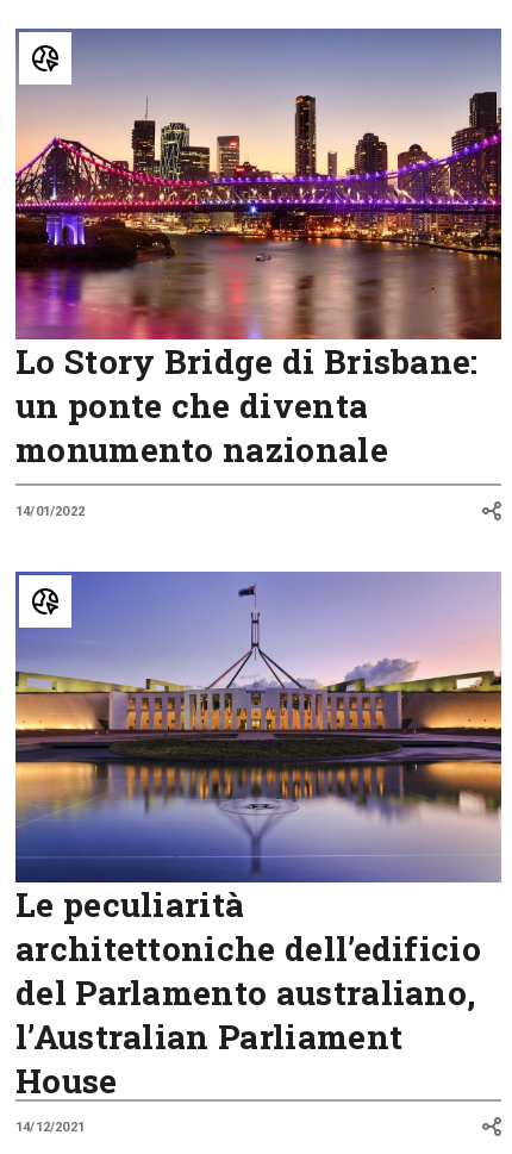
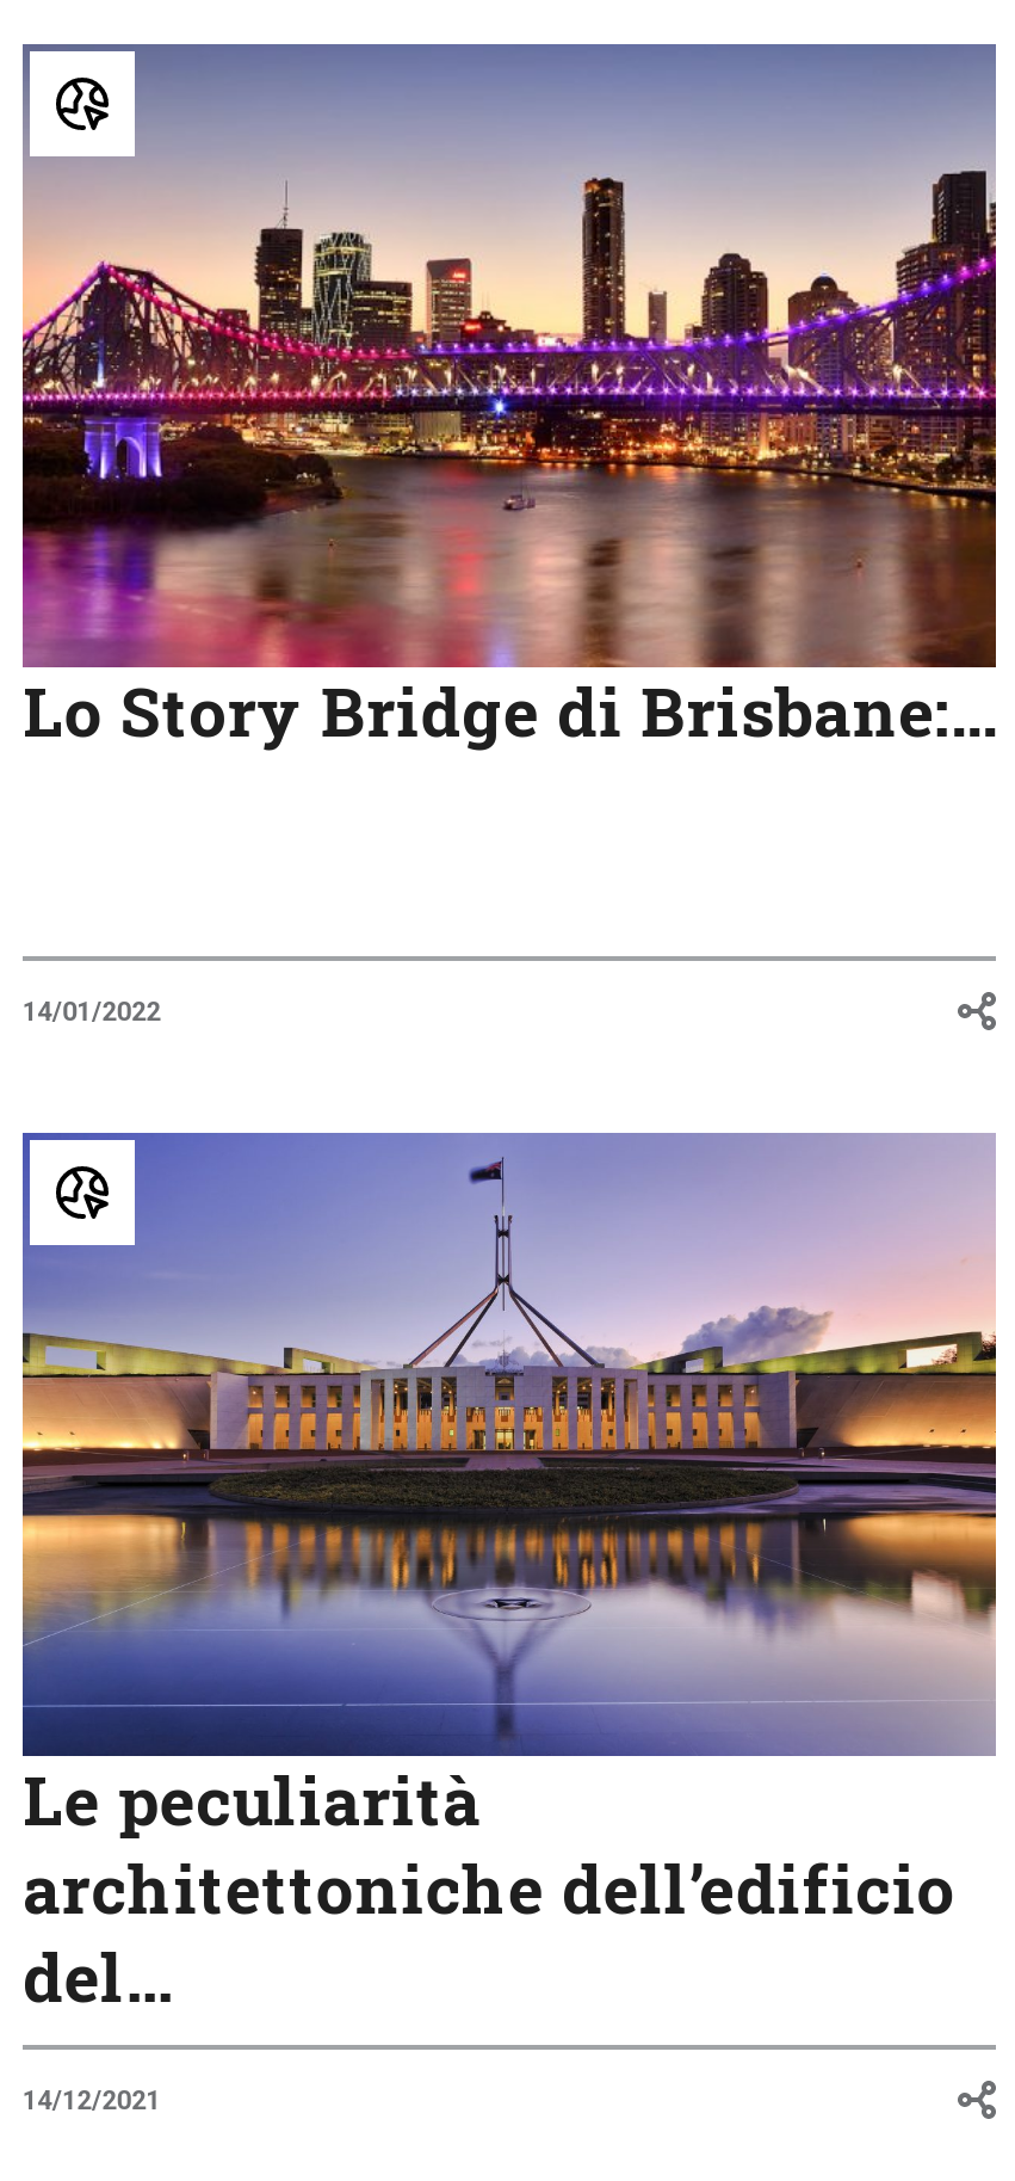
[15,340,478,472] Lo Story Bridge di Brisbane: | un ponte che diventa | monumento nazionale -> [23,668,996,756] Lo Story Bridge di Brisbane:…
[15,971,476,1103] del Parlamento australiano, | l’Australian Parliament | House -> [23,1933,171,2022] del…

